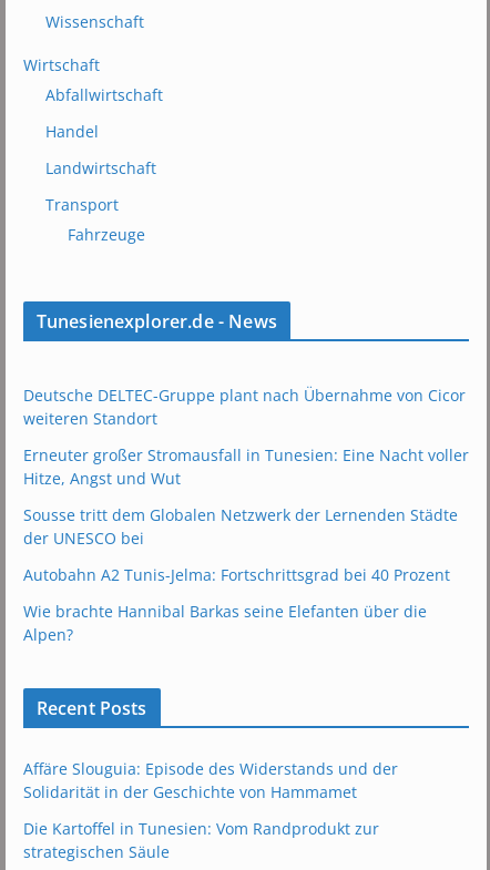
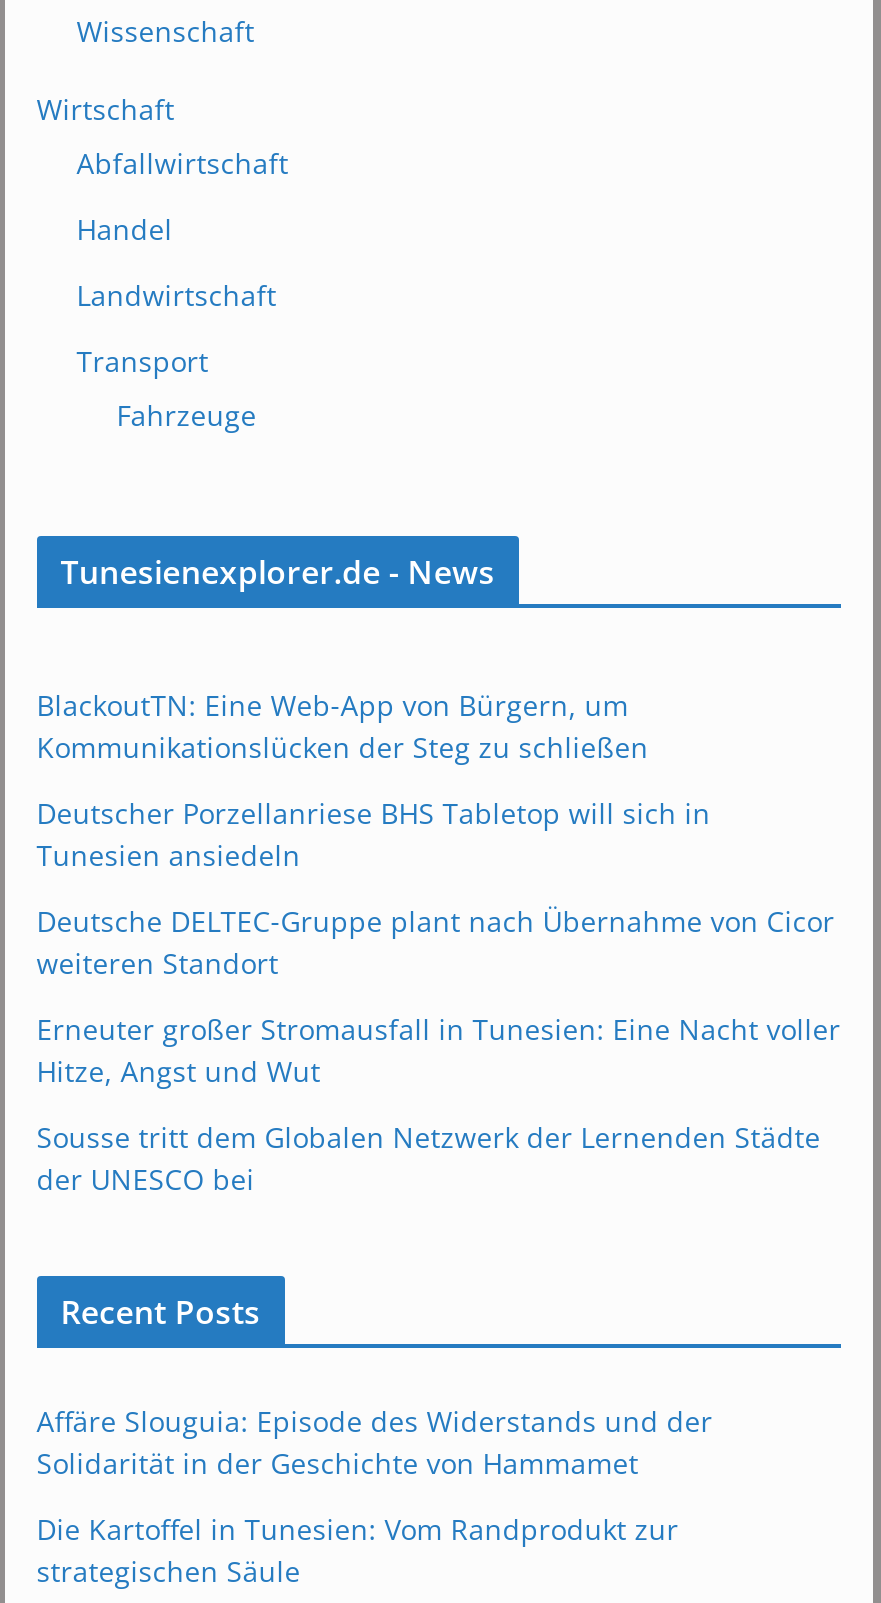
none -> [36,686,710,874] BlackoutTN: Eine Web-App von Bürgern, um | Kommunikationslücken der Steg zu schließen | Deutscher Porzellanriese BHS Tabletop will sich in | Tunesien ansiedeln
moved [23,384,469,548] -> [36,902,840,1198]: Deutsche DELTEC-Gruppe plant nach Übernahme von Cicor | weiteren Standort | Erneuter großer Stromausfall in Tunesien: Eine Nacht voller | Hitze, Angst und Wut | Sousse tritt dem Globalen Netzwerk der Lernenden Städte | der UNESCO bei
[23,564,450,645] Autobahn A2 Tunis-Jelma: Fortschrittsgrad bei 40 Prozent | Wie brachte Hannibal Barkas seine Elefanten über die | Alpen? -> none

